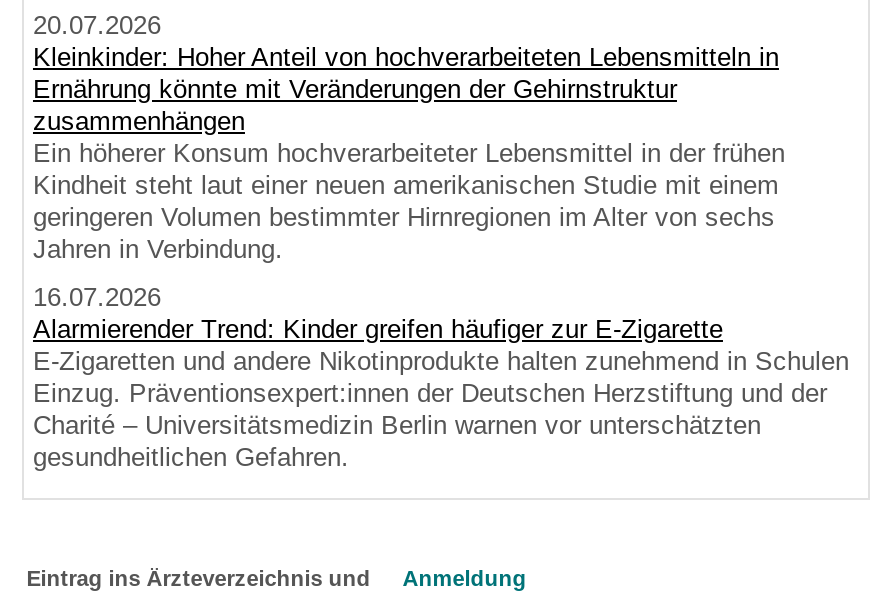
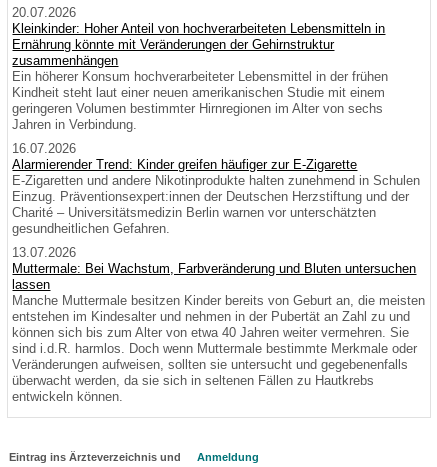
none -> [12,244,425,403] 13.07.2026 | Muttermale: Bei Wachstum, Farbveränderung und Bluten untersuchen | lassen | Manche Muttermale besitzen Kinder bereits von Geburt an, die meisten | entstehen im Kindesalter und nehmen in der Pubertät an Zahl zu und | können sich bis zum Alter von etwa 40 Jahren weiter vermehren. Sie | sind i.d.R. harmlos. Doch wenn Muttermale bestimmte Merkmale oder | Veränderungen aufweisen, sollten sie untersucht und gegebenenfalls | überwacht werden, da sie sich in seltenen Fällen zu Hautkrebs | entwickeln können.

